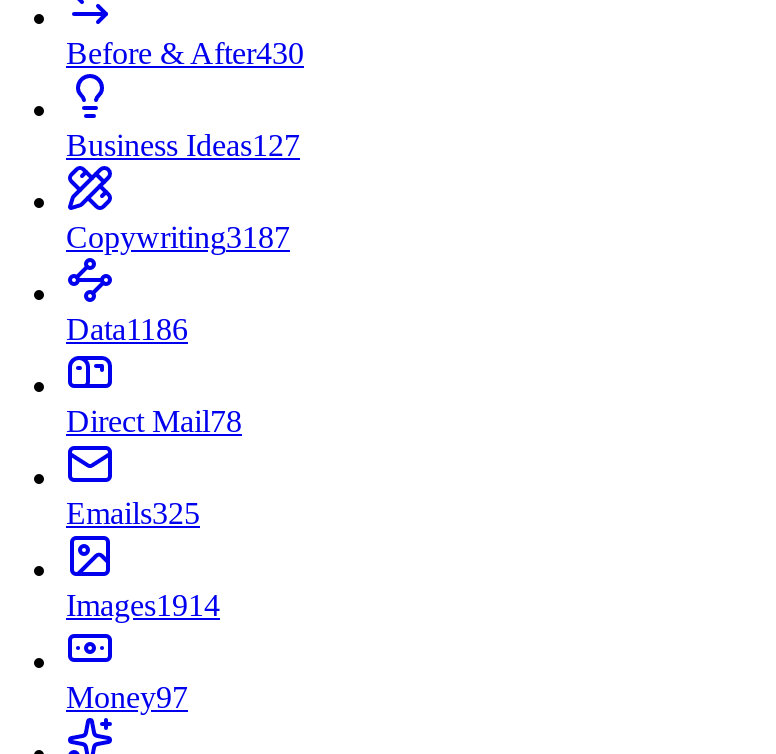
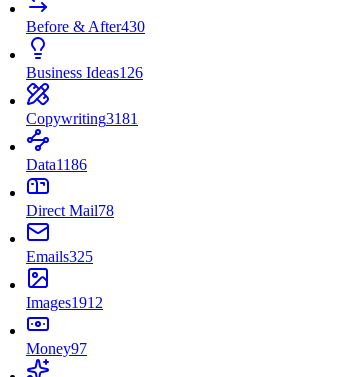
[66,128,300,162] Business Ideas127 -> [26,64,143,81] Business Ideas126
[66,220,290,254] Copywriting3187 -> [26,110,138,127] Copywriting3181
[66,588,220,622] Images1914 -> [26,294,103,311] Images1912

